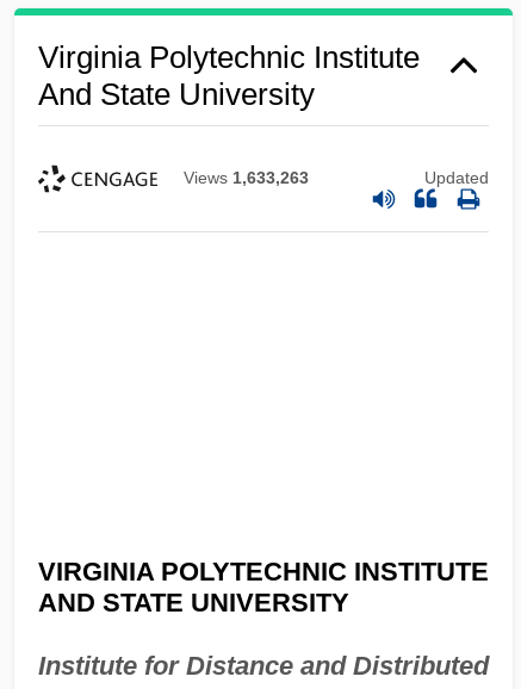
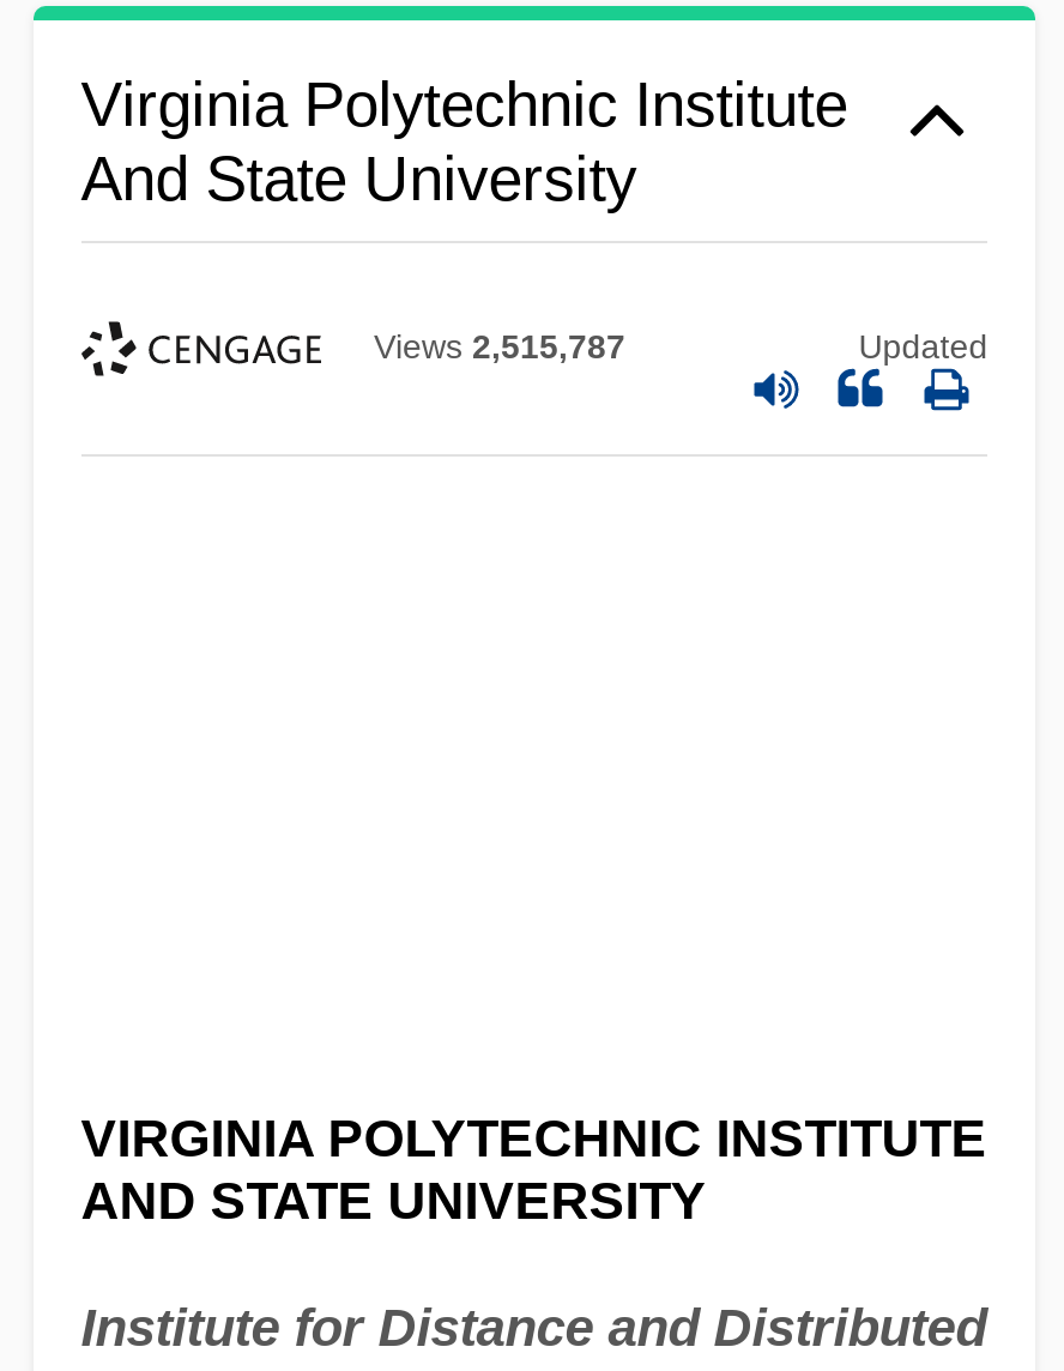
[184,169,309,188] Views 1,633,263 -> [374,328,625,367] Views 2,515,787

